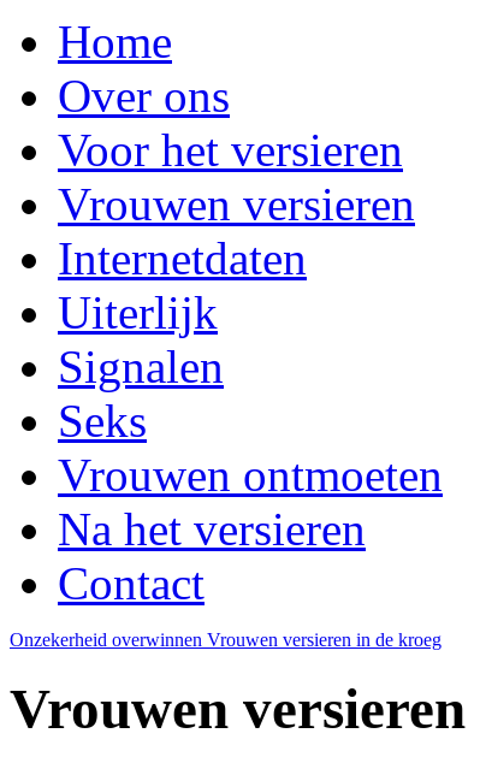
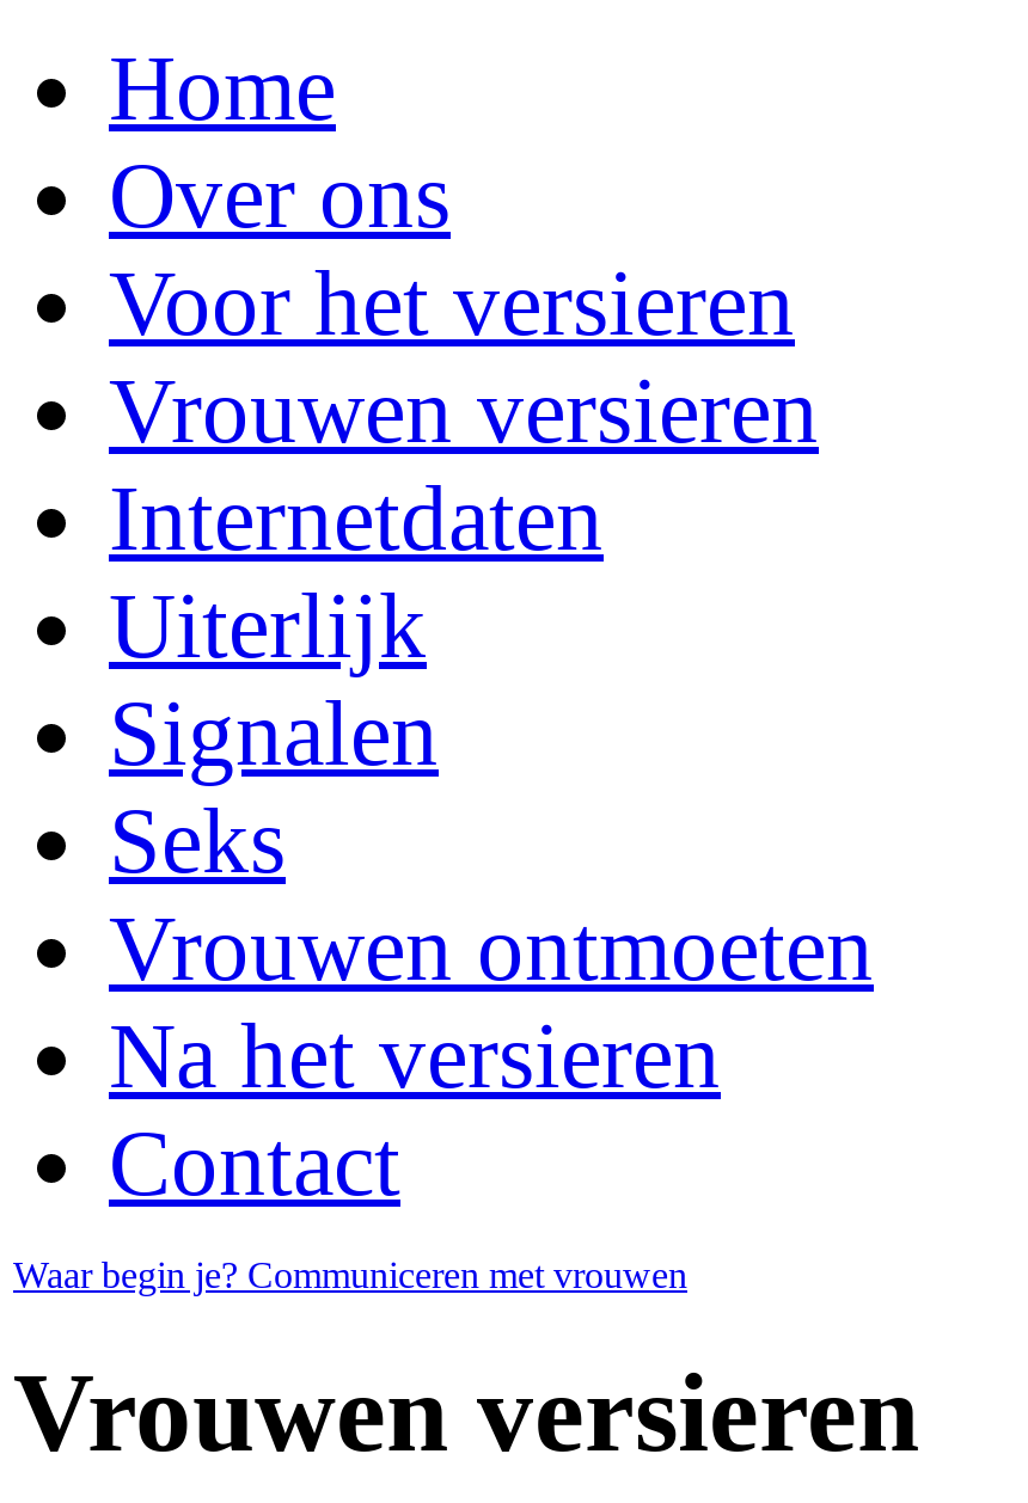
[10,629,442,650] Onzekerheid overwinnen Vrouwen versieren in de kroeg -> [13,1254,687,1295] Waar begin je? Communiceren met vrouwen

